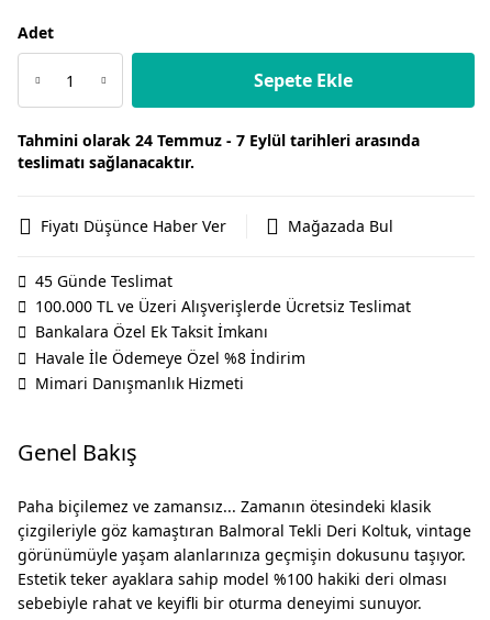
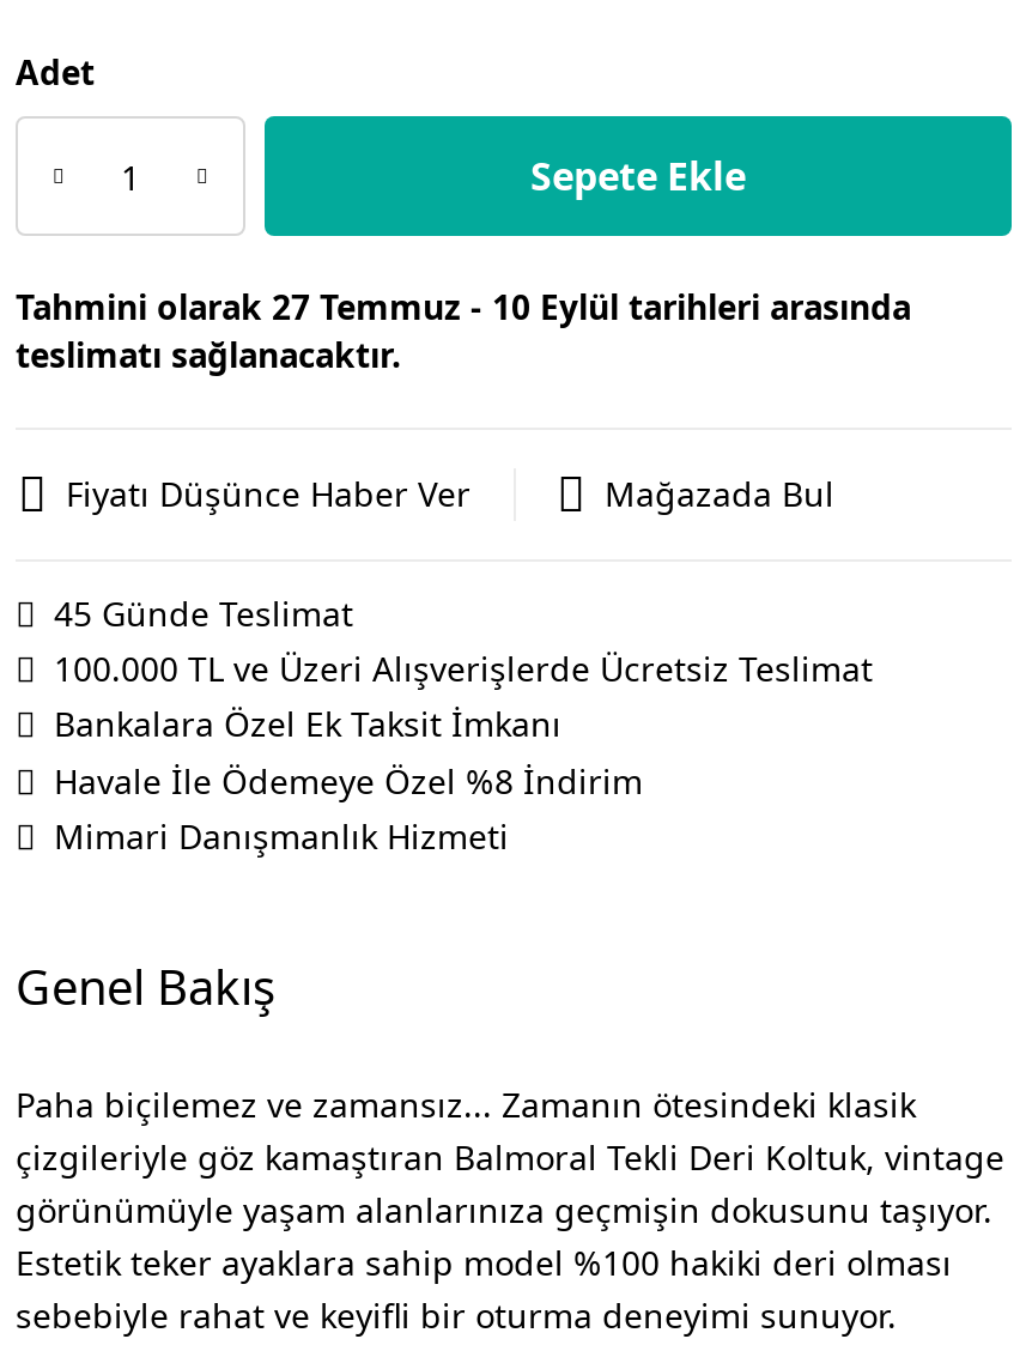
[18,130,420,151] Tahmini olarak 24 Temmuz - 7 Eylül tarihleri arasında -> [16,284,911,329] Tahmini olarak 27 Temmuz - 10 Eylül tarihleri arasında

